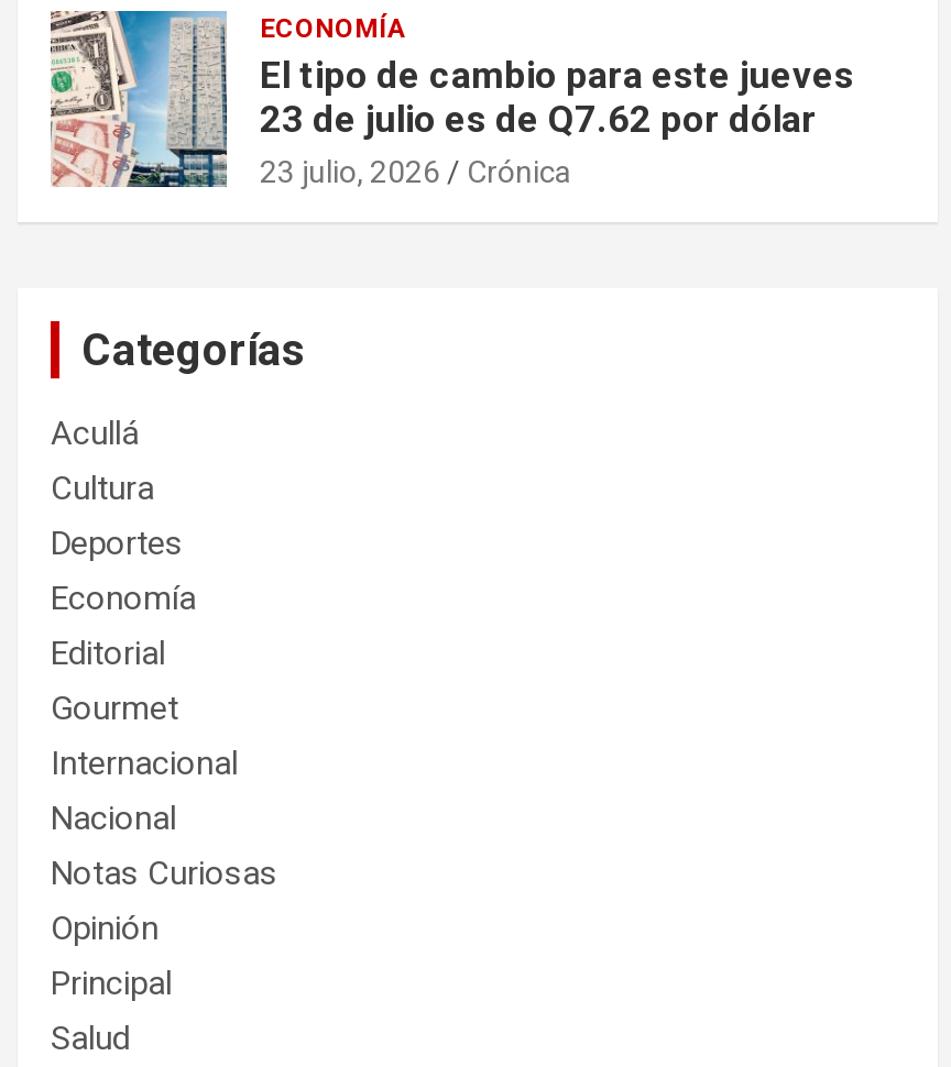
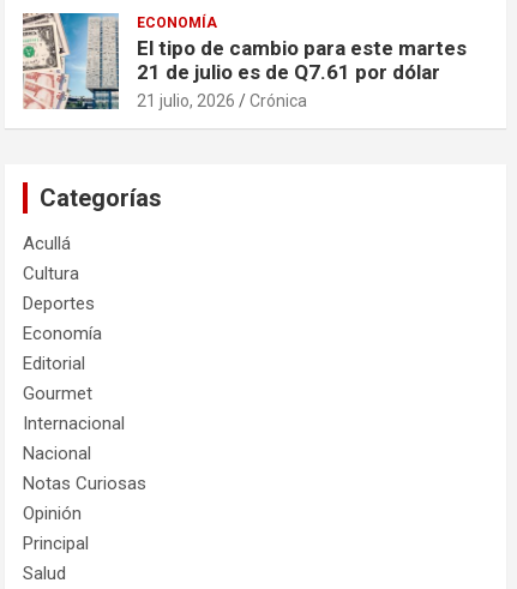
[260,53,854,97] El tipo de cambio para este jueves -> [137,36,467,60] El tipo de cambio para este martes
[260,97,817,141] 23 de julio es de Q7.62 por dólar -> [137,60,440,84] 21 de julio es de Q7.61 por dólar
[260,154,572,189] 23 julio, 2026 Crónica -> [137,91,307,110] 21 julio, 2026 Crónica

